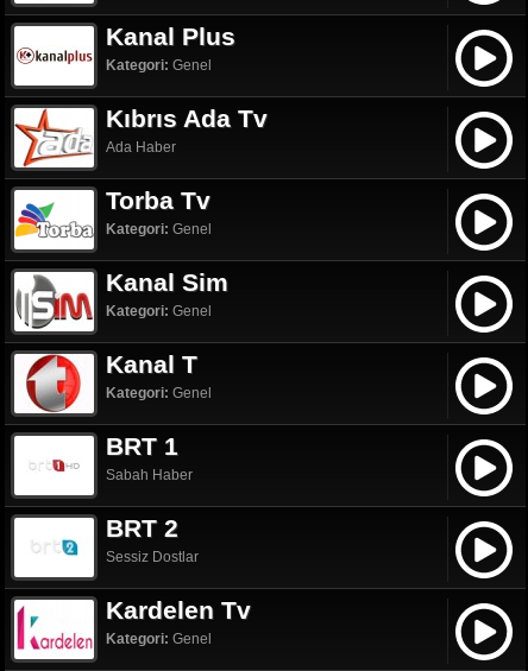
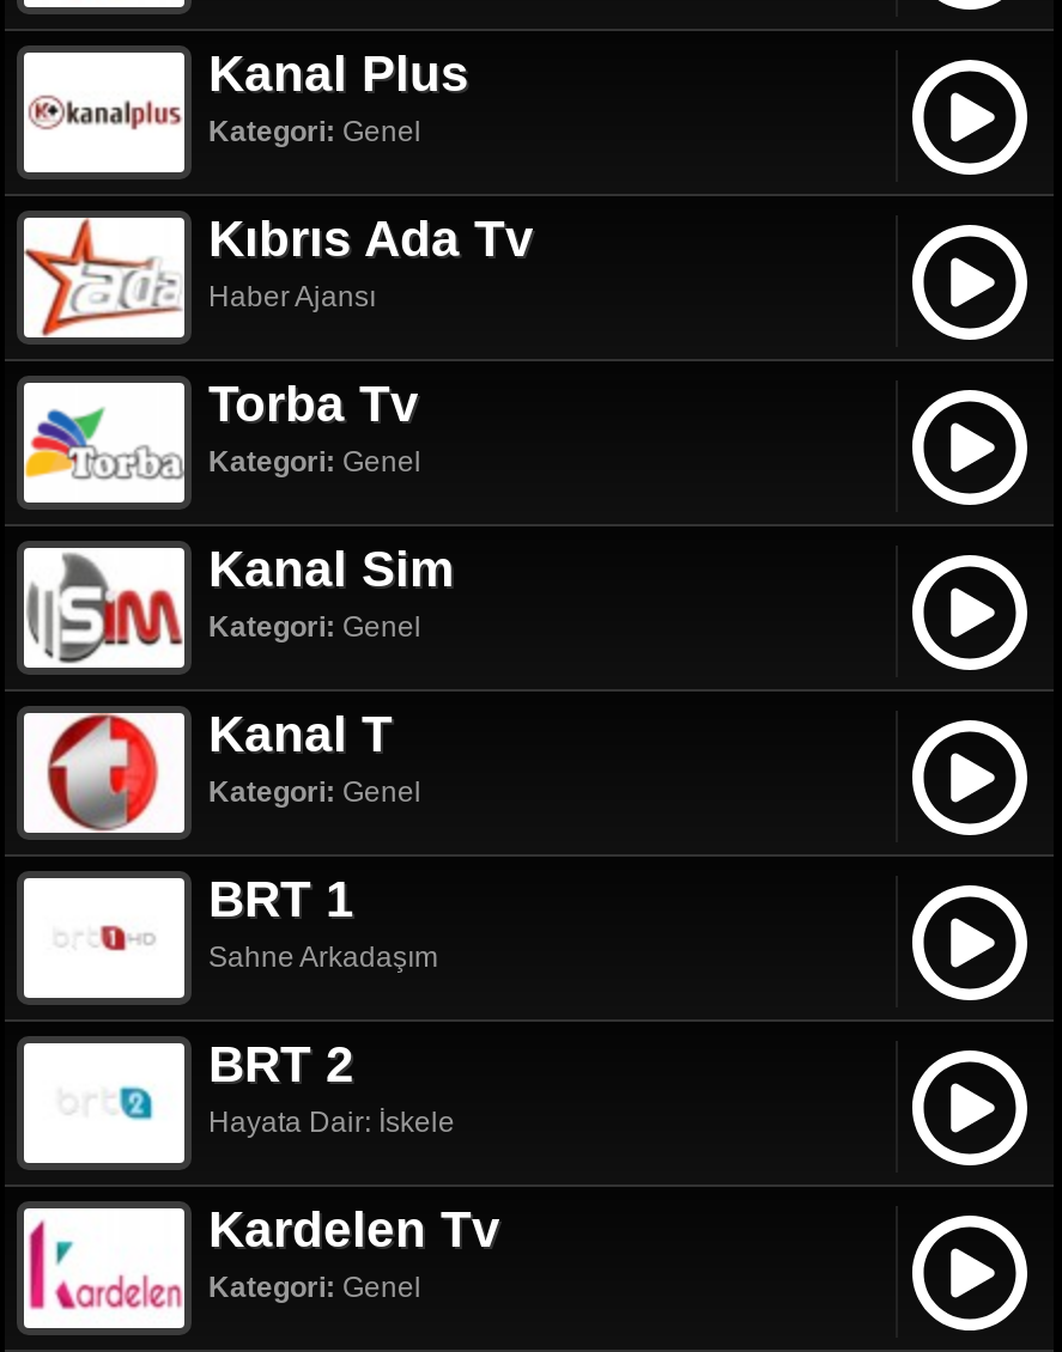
[106,139,176,156] Ada Haber -> [208,280,376,313] Haber Ajansı
[106,467,193,483] Sabah Haber -> [208,940,438,974] Sahne Arkadaşım
[106,549,199,565] Sessiz Dostlar -> [208,1106,455,1139] Hayata Dair: İskele

